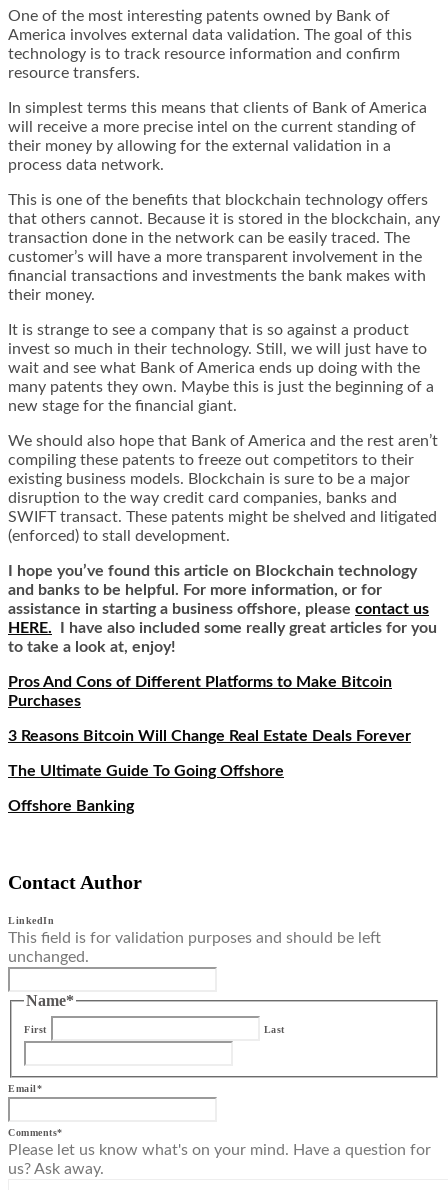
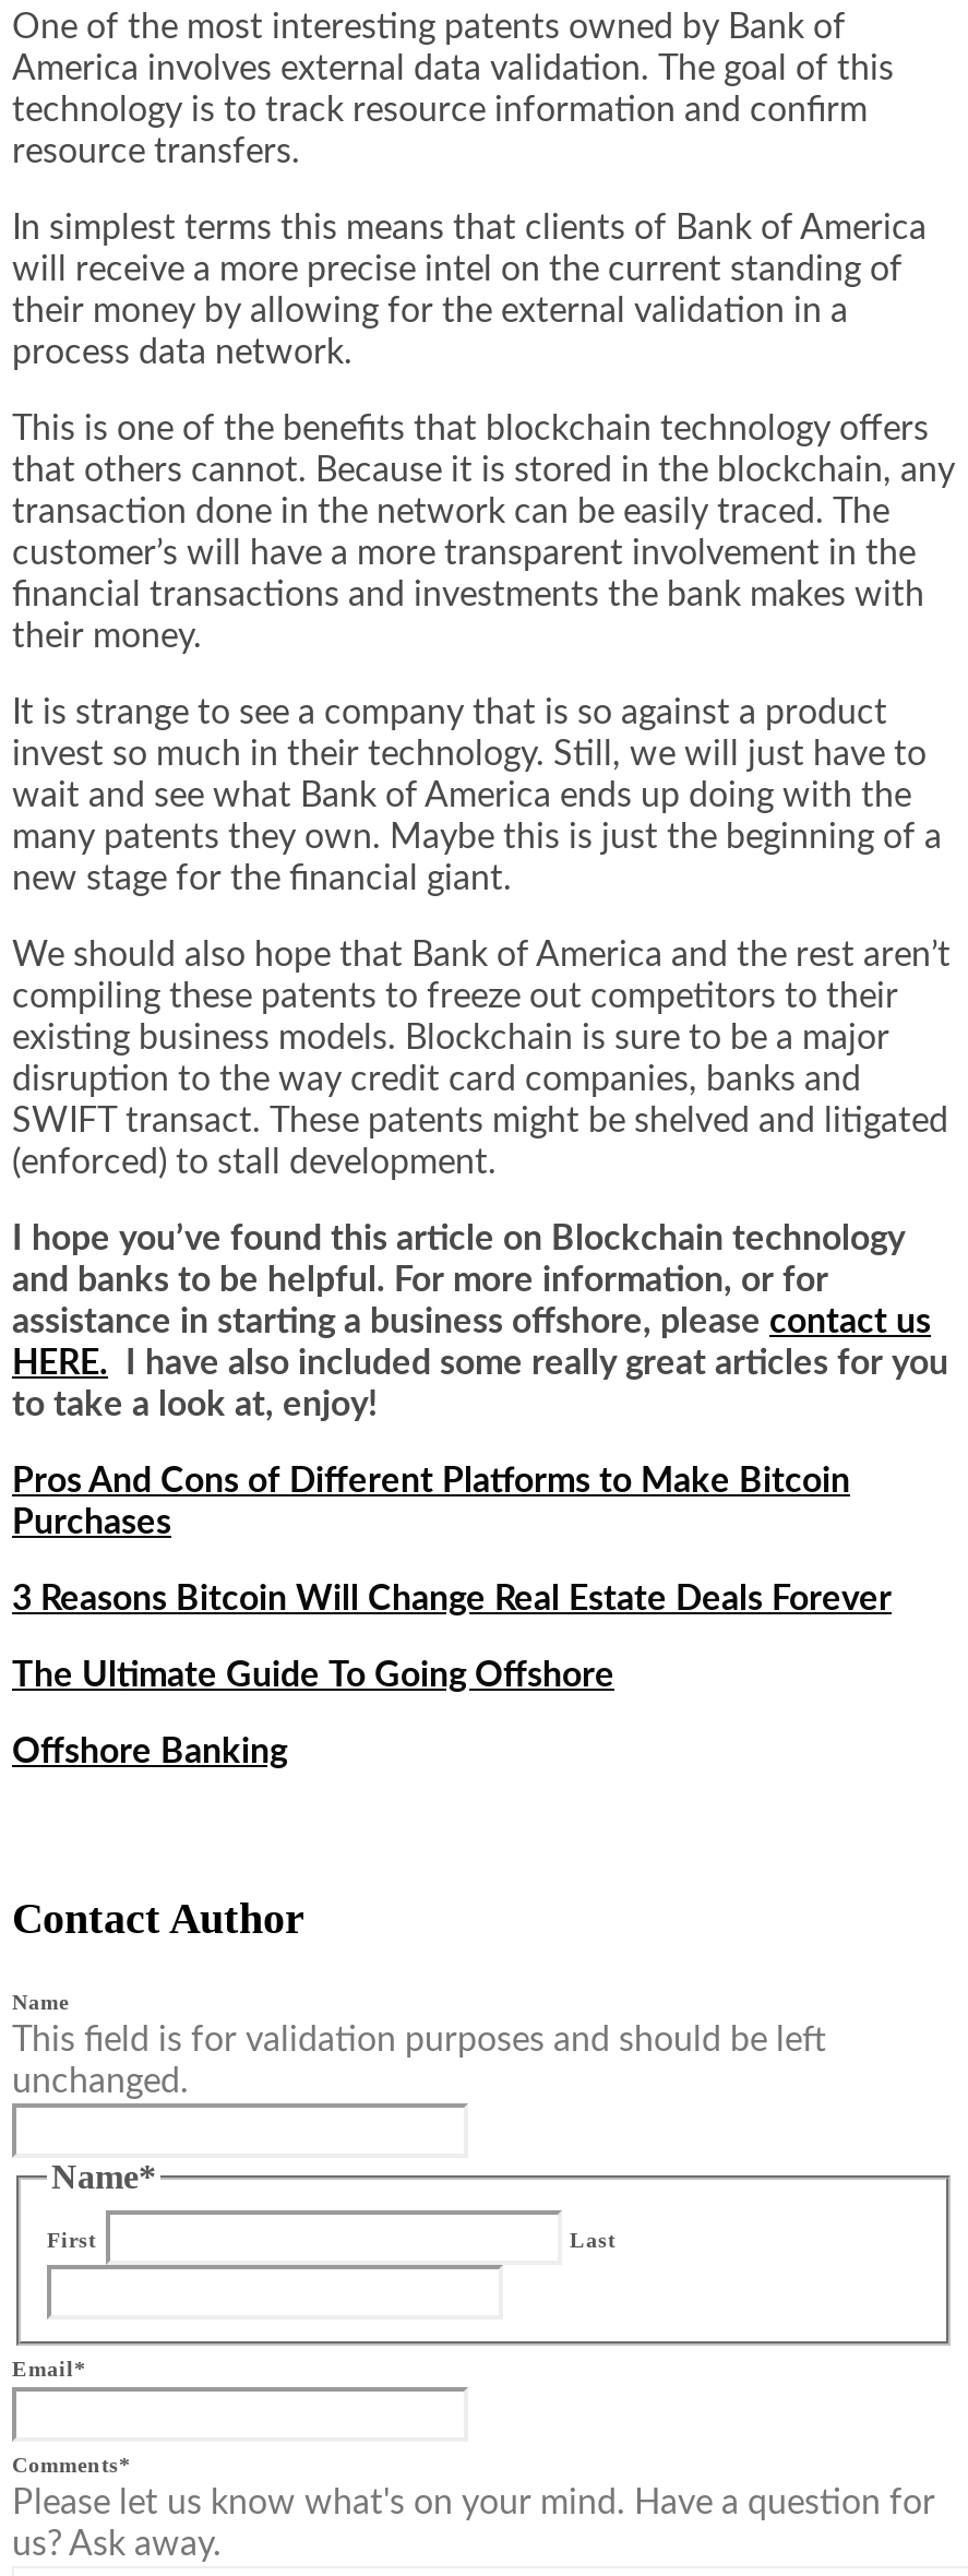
[8,915,54,926] LinkedIn -> [12,1990,69,2014] Name

